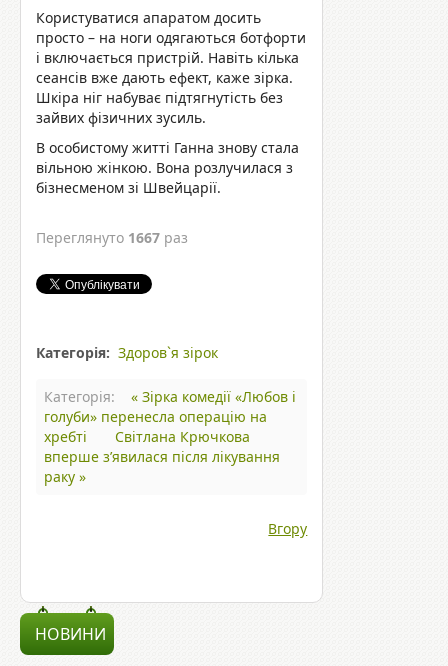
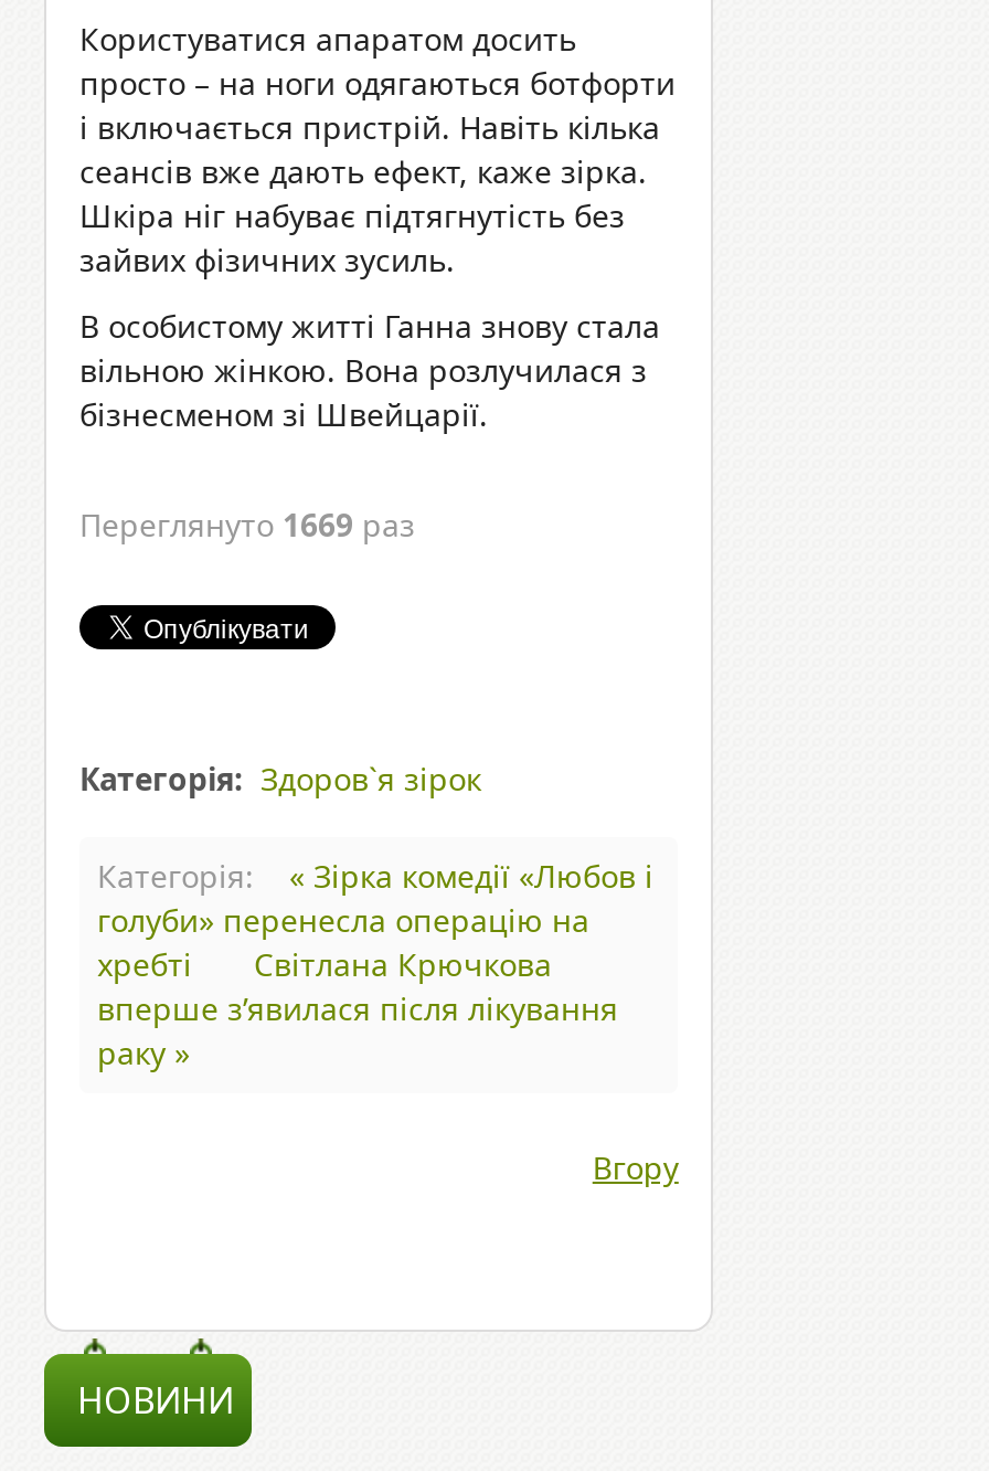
[36,228,188,247] Переглянуто 1667 раз -> [79,504,415,546] Переглянуто 1669 раз

